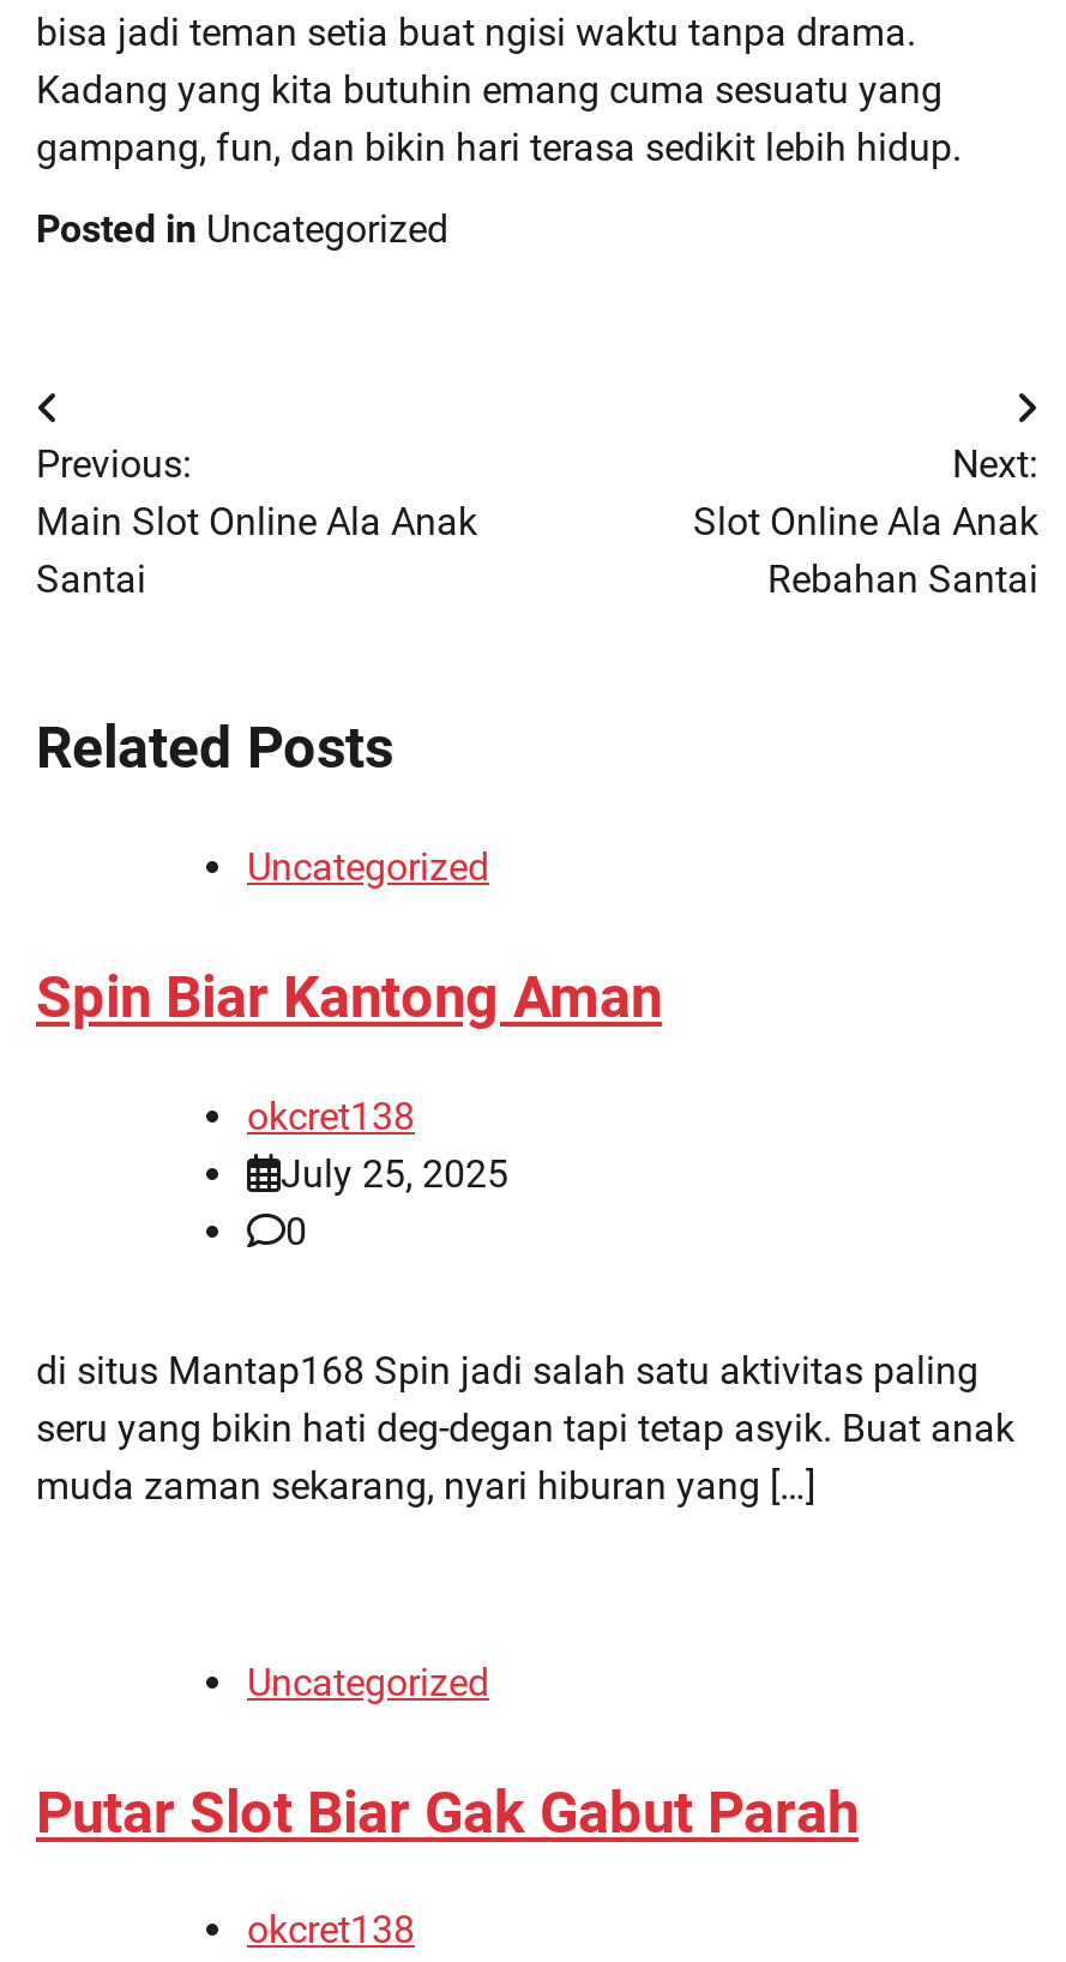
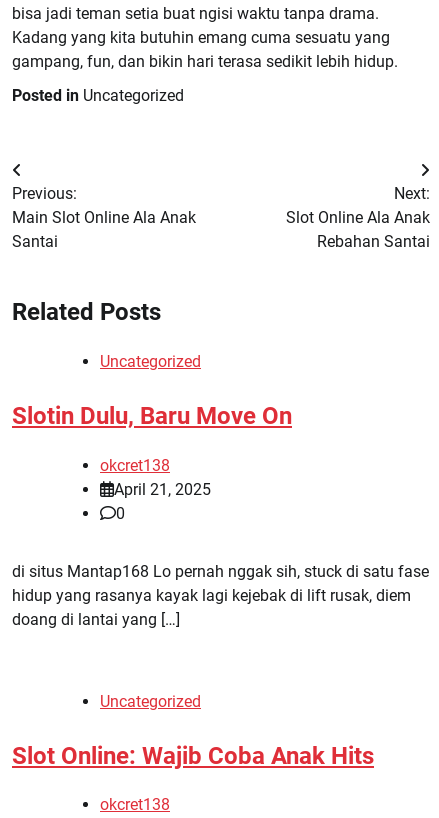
[36,963,662,1030] Spin Biar Kantong Aman -> [12,402,292,430] Slotin Dulu, Baru Move On
[281,1150,508,1196] July 25, 2025 -> [114,479,211,498] April 21, 2025
[36,1347,1014,1507] di situs Mantap168 Spin jadi salah satu aktivitas paling | seru yang bikin hati deg-degan tapi tetap asyik. Buat anak | muda zaman sekarang, nyari hiburan yang […] -> [12,561,429,628] di situs Mantap168 Lo pernah nggak sih, stuck di satu fase | hidup yang rasanya kayak lagi kejebak di lift rusak, diem | doang di lantai yang […]
[36,1779,859,1846] Putar Slot Biar Gak Gabut Parah -> [12,741,374,769] Slot Online: Wajib Coba Anak Hits

